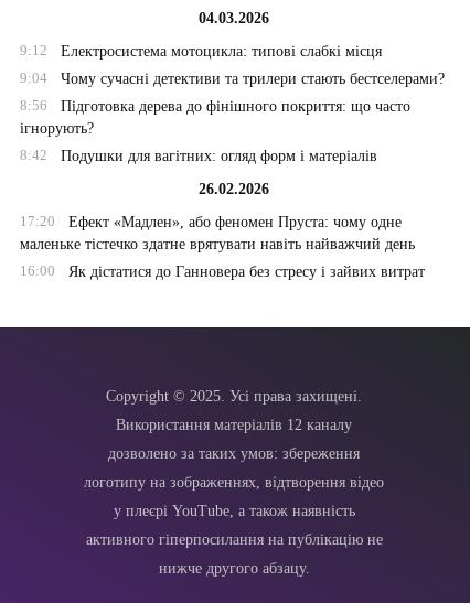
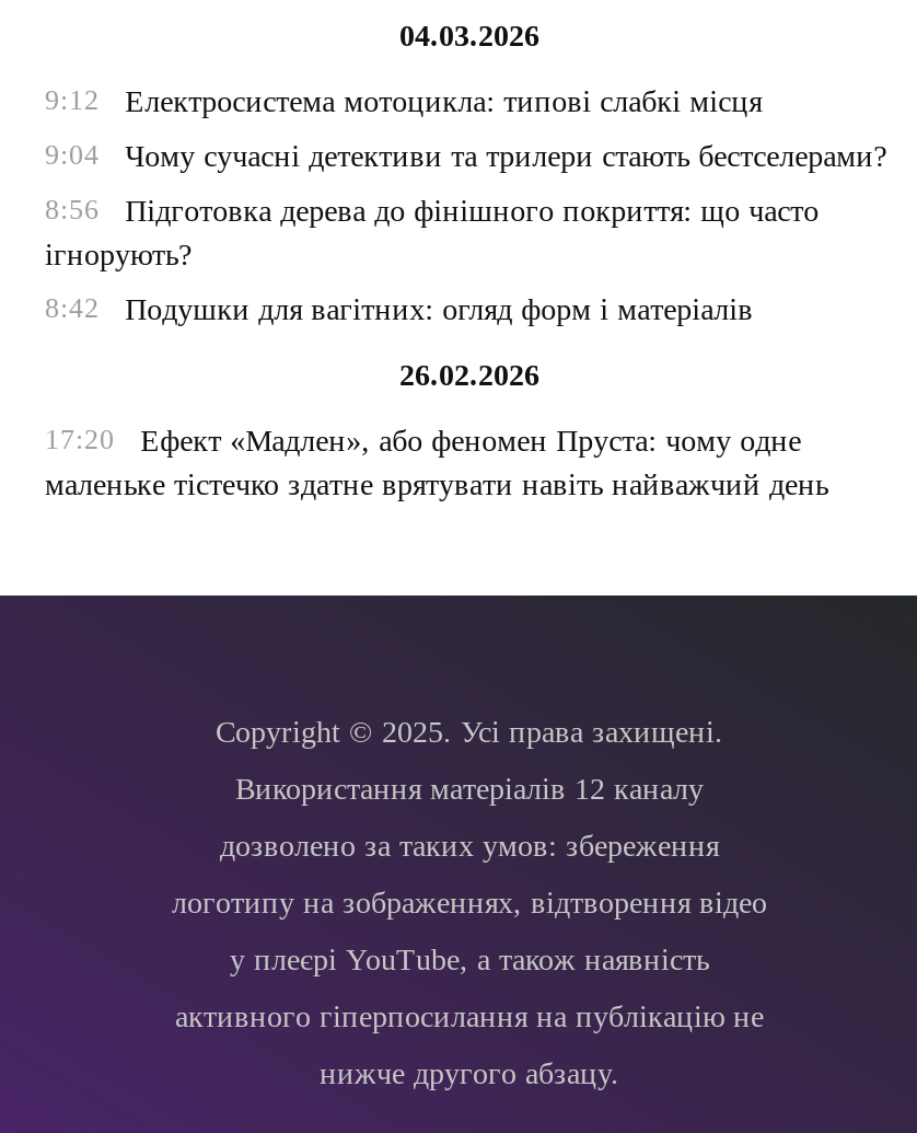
[20,262,424,280] 16:00 | Як дістатися до Ганновера без стресу і зайвих витрат -> none

